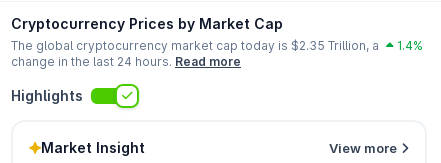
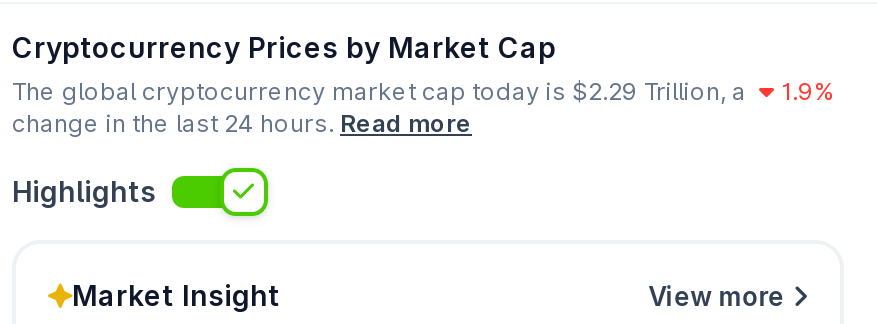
[11,38,382,53] The global cryptocurrency market cap today is $2.35 Trillion, a -> [12,76,752,106] The global cryptocurrency market cap today is $2.29 Trillion, a
[397,38,423,53] 1.4% -> [782,76,834,106] 1.9%

